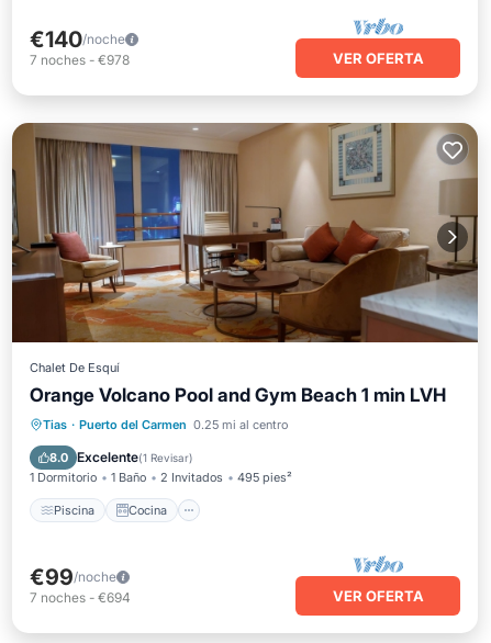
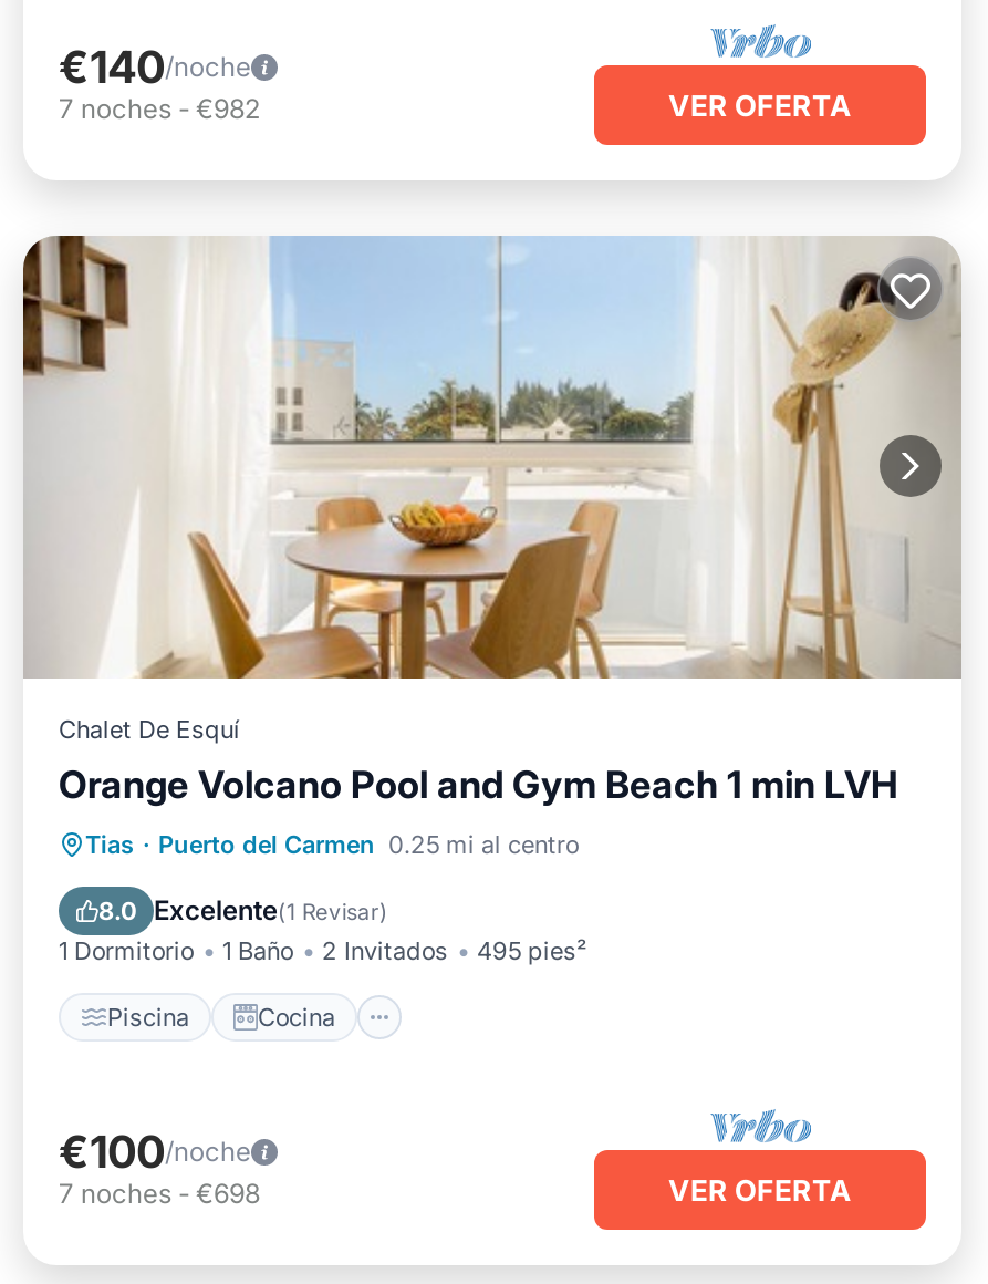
[30,52,130,68] 7 noches - €978 -> [59,92,260,125] 7 noches - €982
[11,122,478,343] [image] -> [21,236,961,681] [image]
[30,564,116,590] €99/noche -> [59,1126,251,1179] €100/noche
[30,589,131,606] 7 noches - €694 -> [59,1177,260,1210] 7 noches - €698

